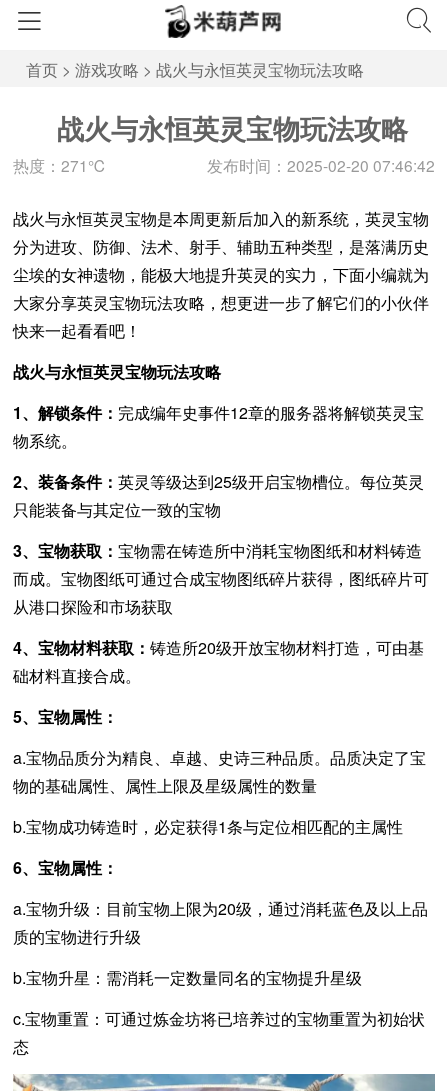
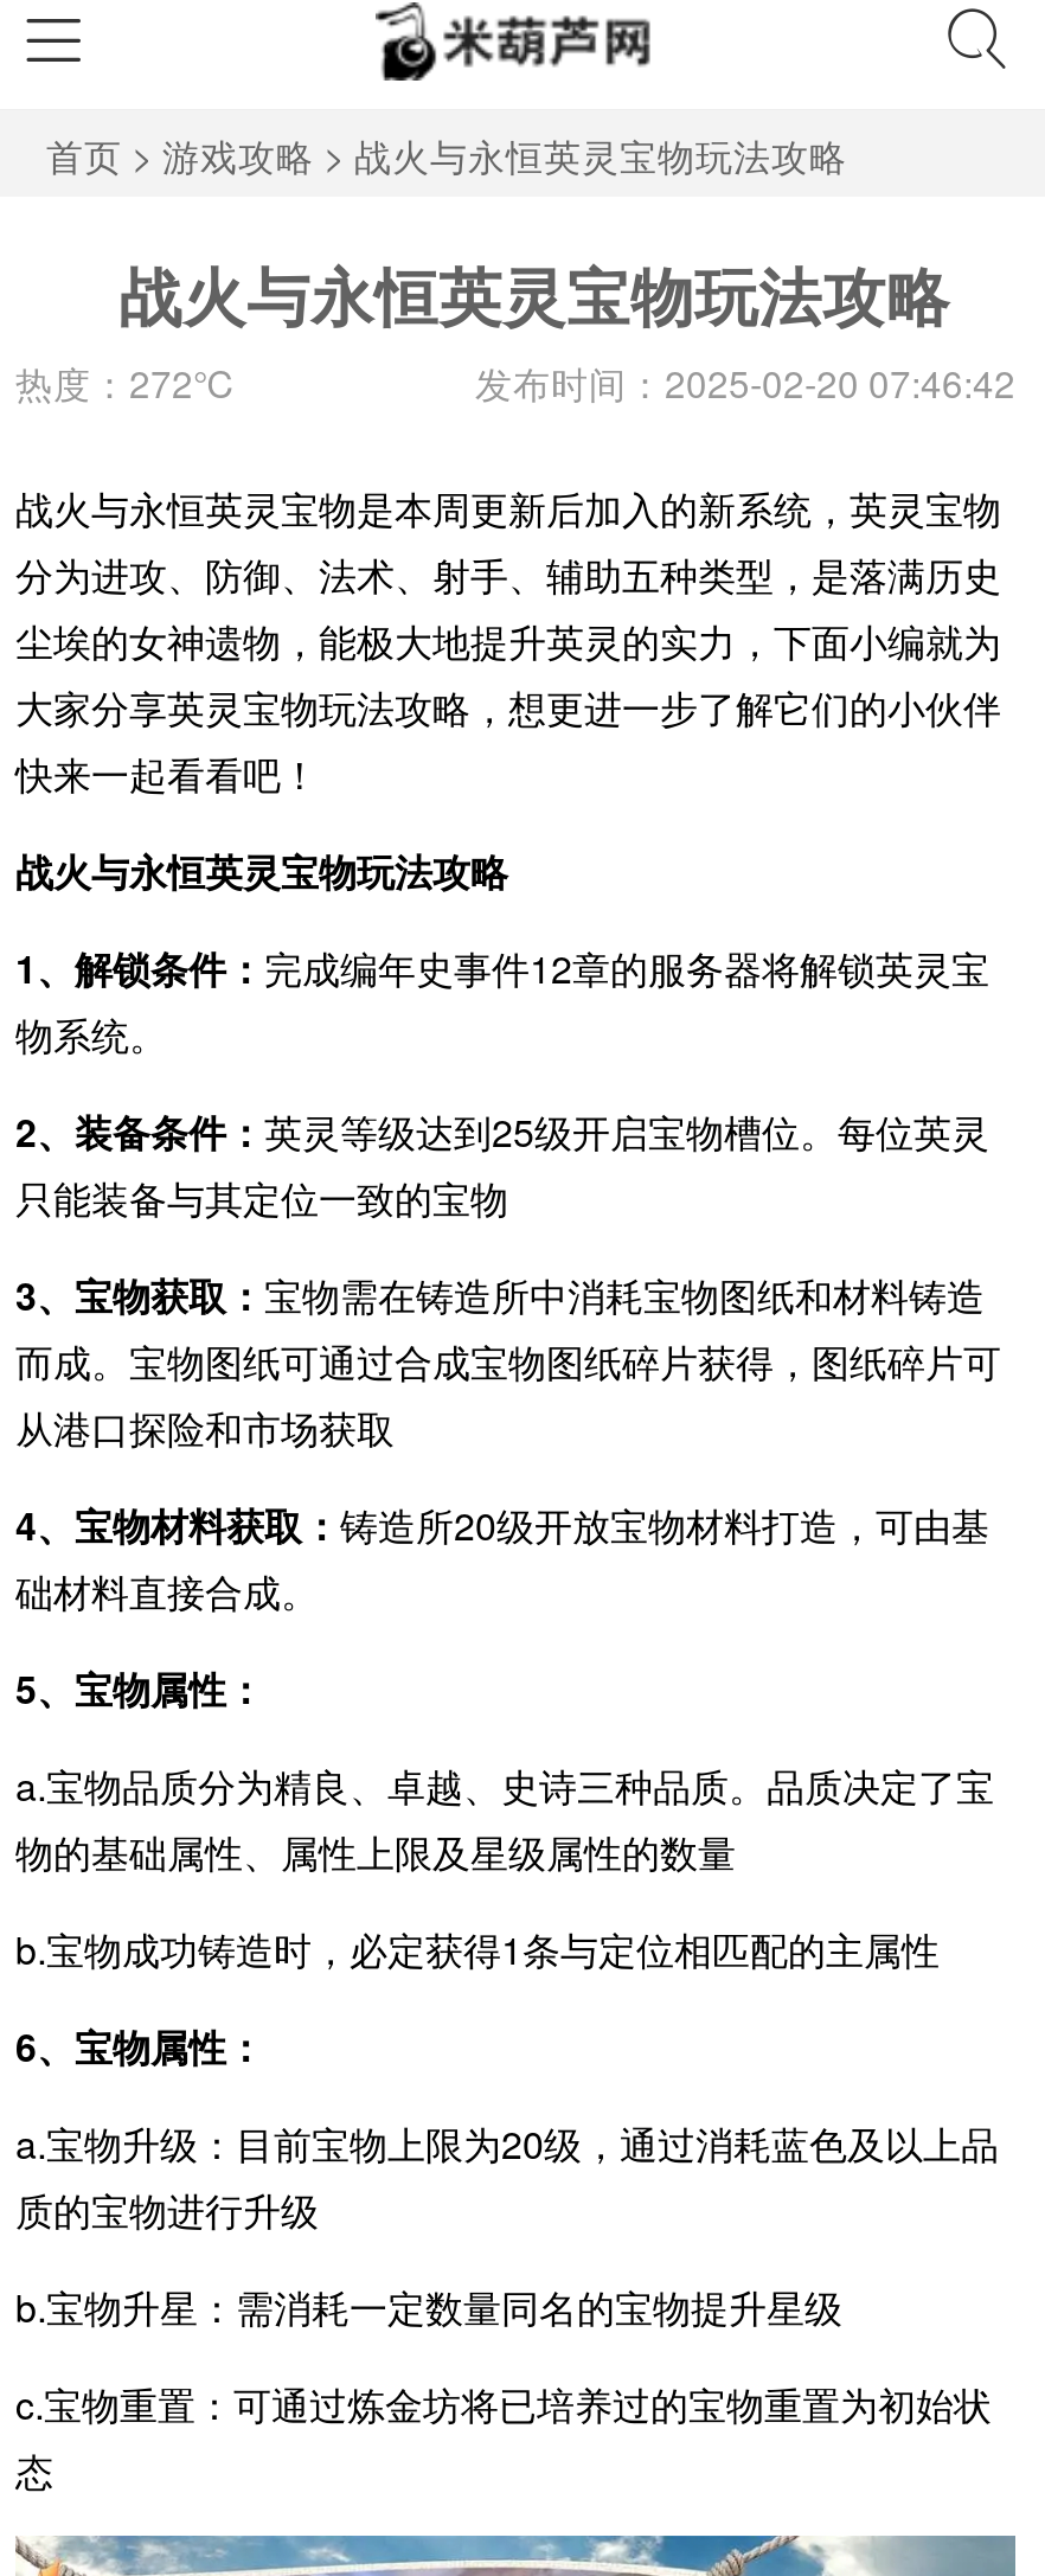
[13,154,106,176] 热度：271℃ -> [15,356,236,408] 热度：272℃

